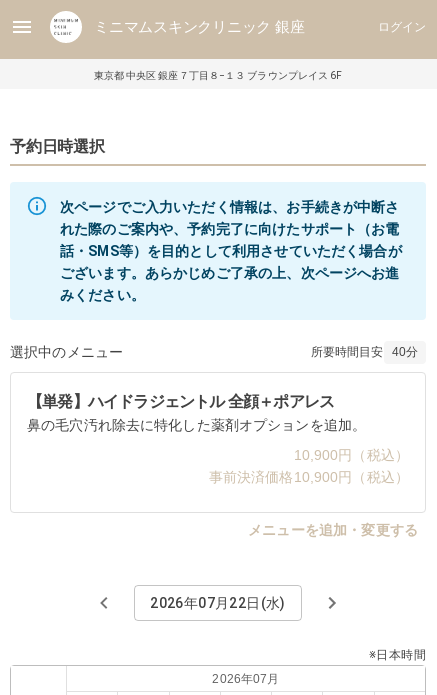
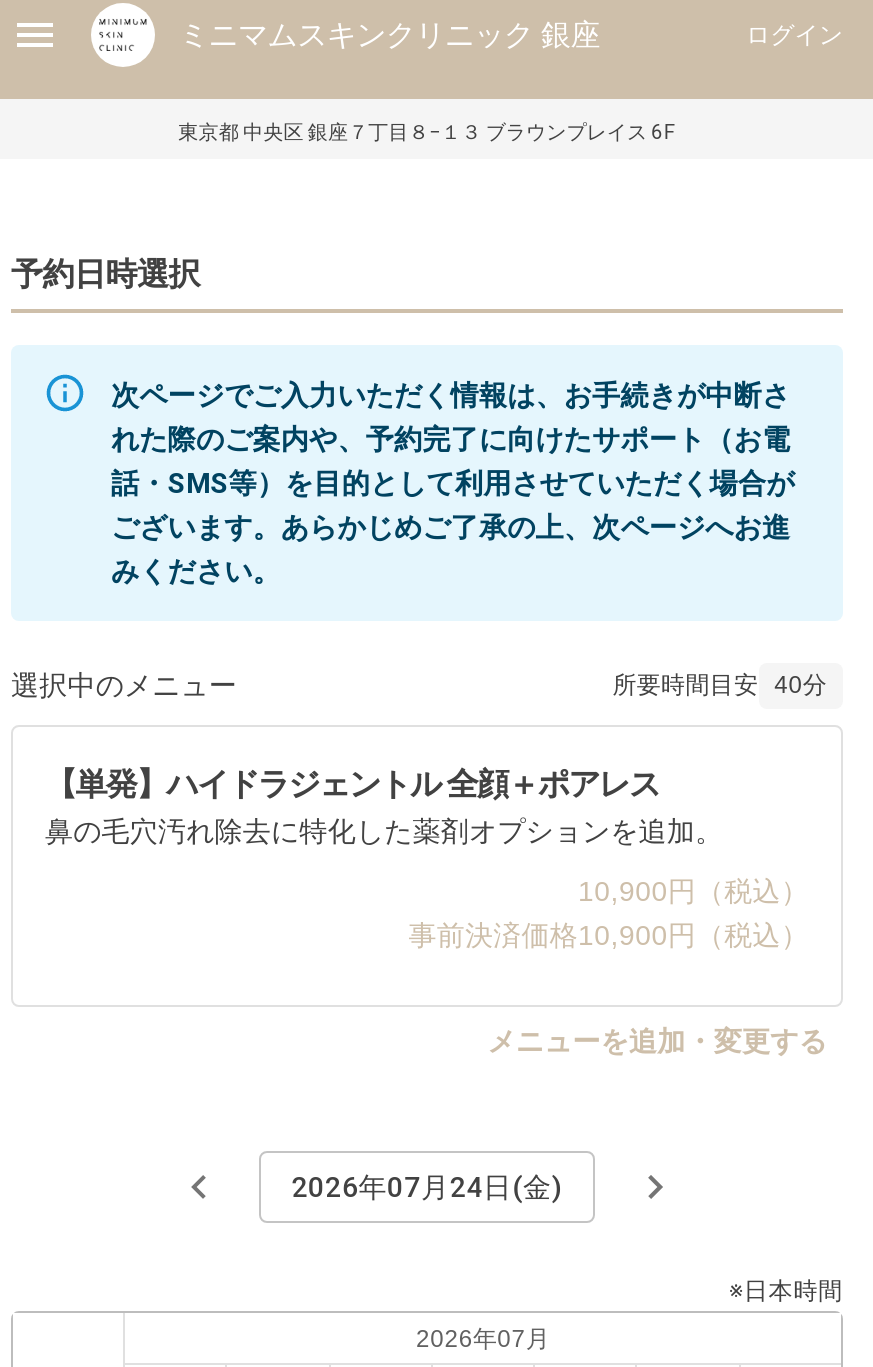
[150,595,286,611] 2026年07月22日(水) -> [291,1171,563,1203] 2026年07月24日(金)

